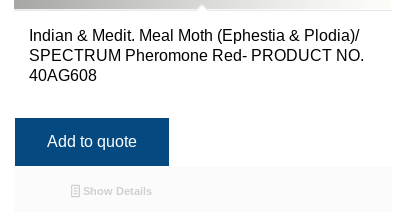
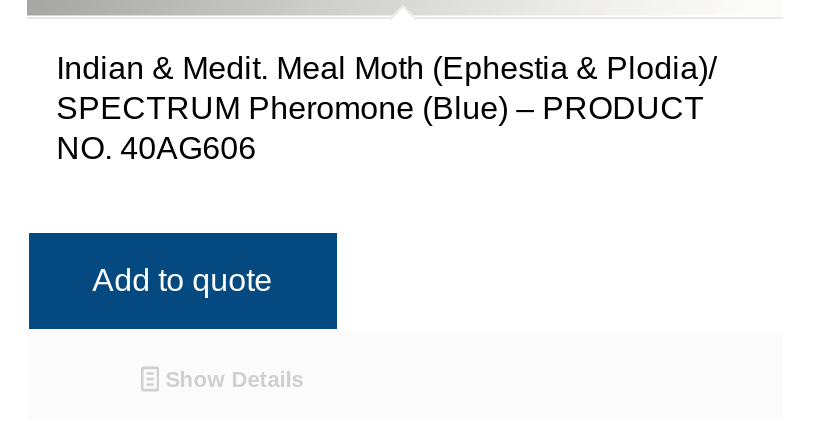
[29,47,364,84] SPECTRUM Pheromone Red- PRODUCT NO. | 40AG608 -> [56,91,704,165] SPECTRUM Pheromone (Blue) – PRODUCT | NO. 40AG606

